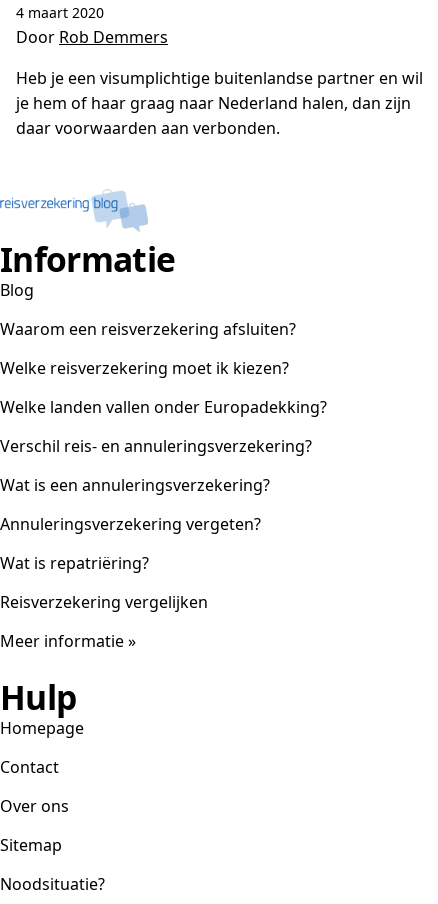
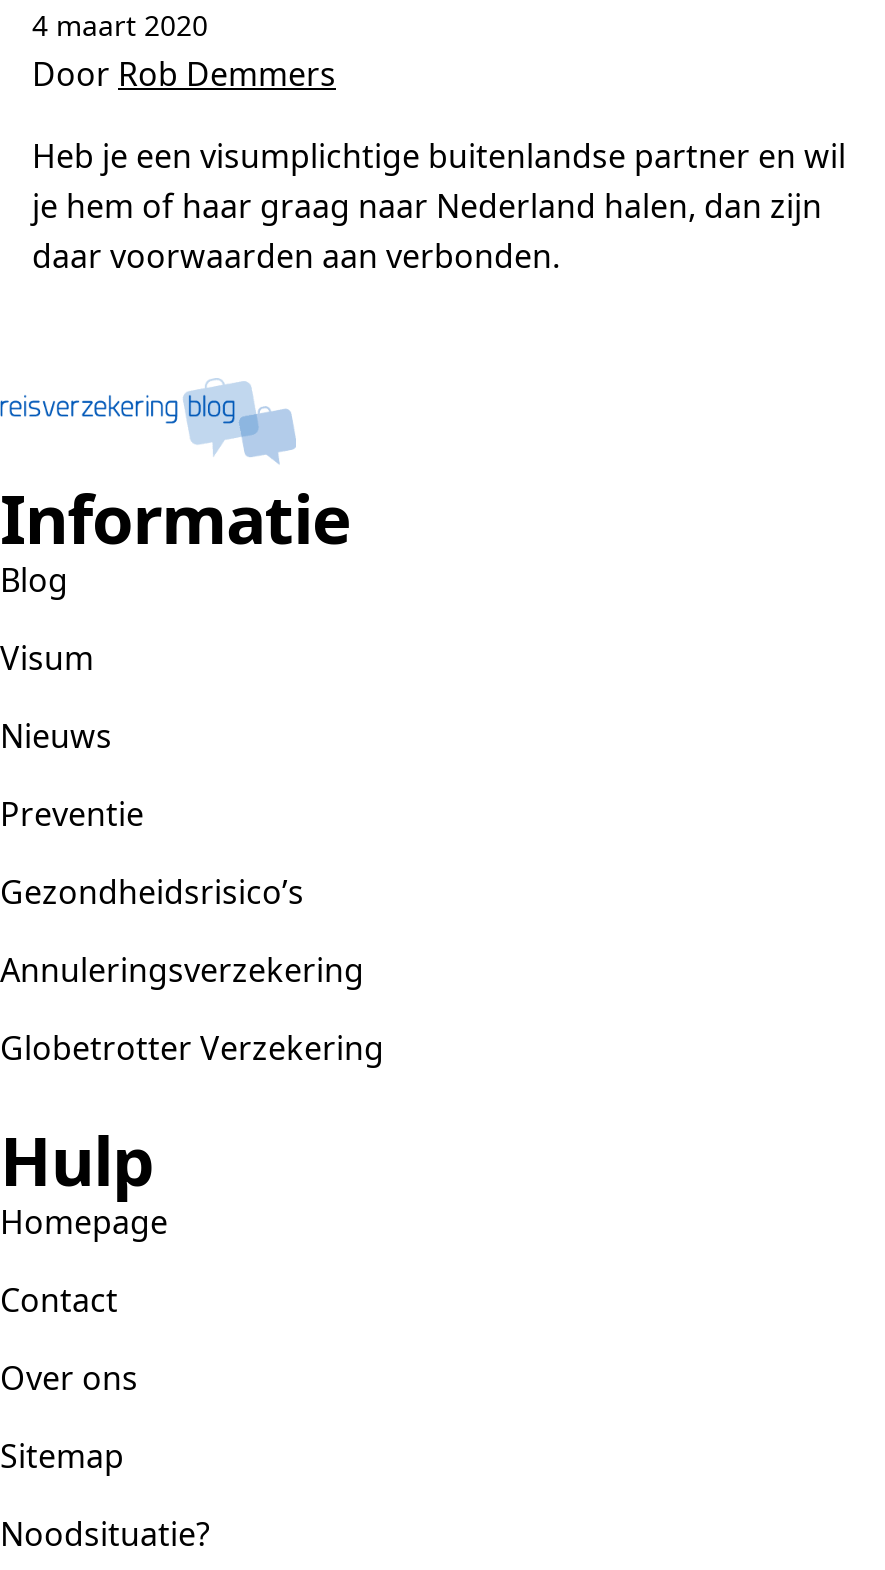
[0,318,327,652] Waarom een reisverzekering afsluiten? | Welke reisverzekering moet ik kiezen? | Welke landen vallen onder Europadekking? | Verschil reis- en annuleringsverzekering? | Wat is een annuleringsverzekering? | Annuleringsverzekering vergeten? | Wat is repatriëring? | Reisverzekering vergelijken | Meer informatie » -> [0,636,384,1070] Visum | Nieuws | Preventie | Gezondheidsrisico’s | Annuleringsverzekering | Globetrotter Verzekering

